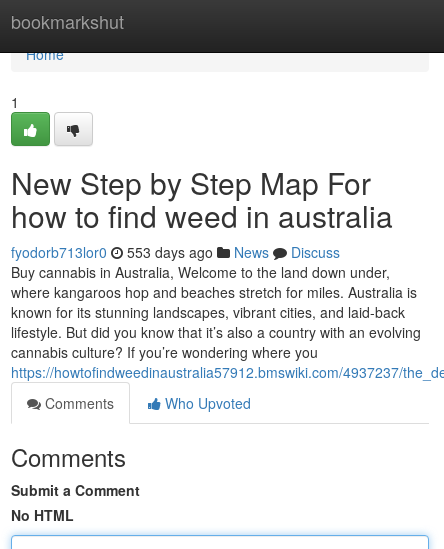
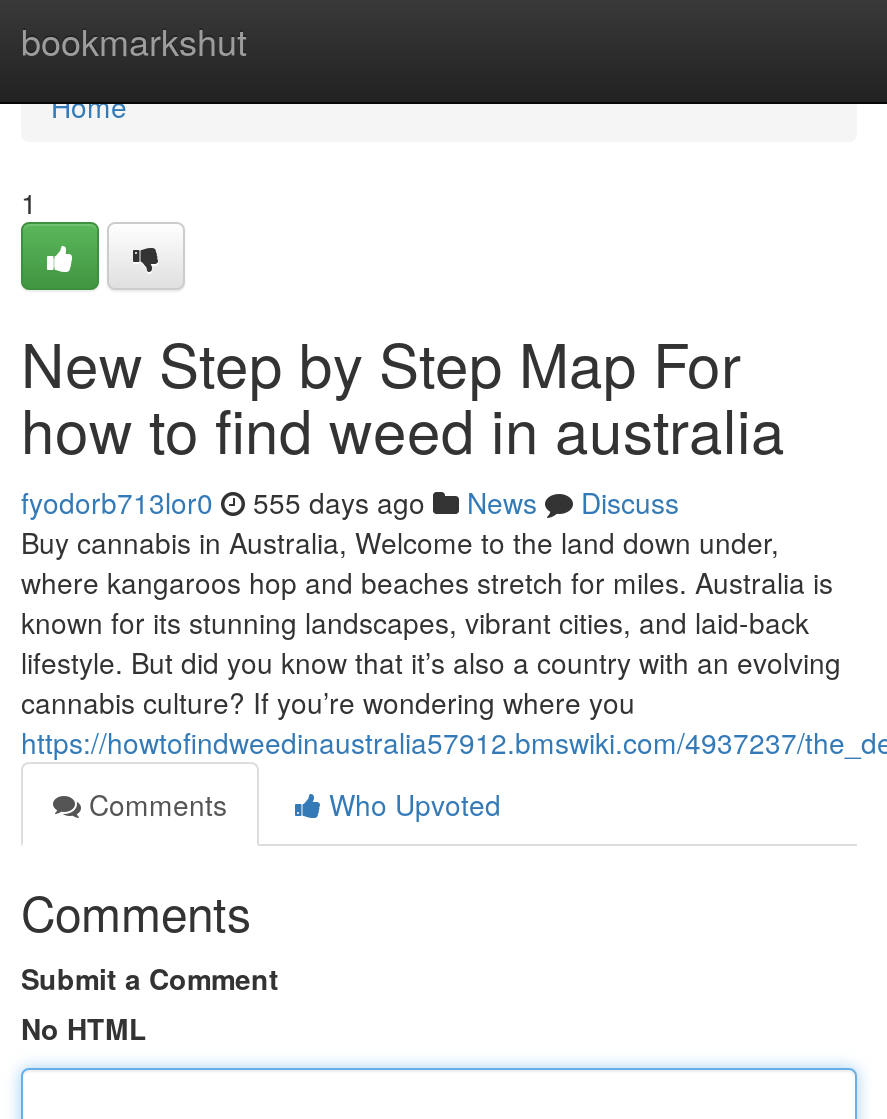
[11,242,340,262] fyodorb713lor0 553 days ago News Discuss -> [21,482,679,522] fyodorb713lor0 555 days ago News Discuss

